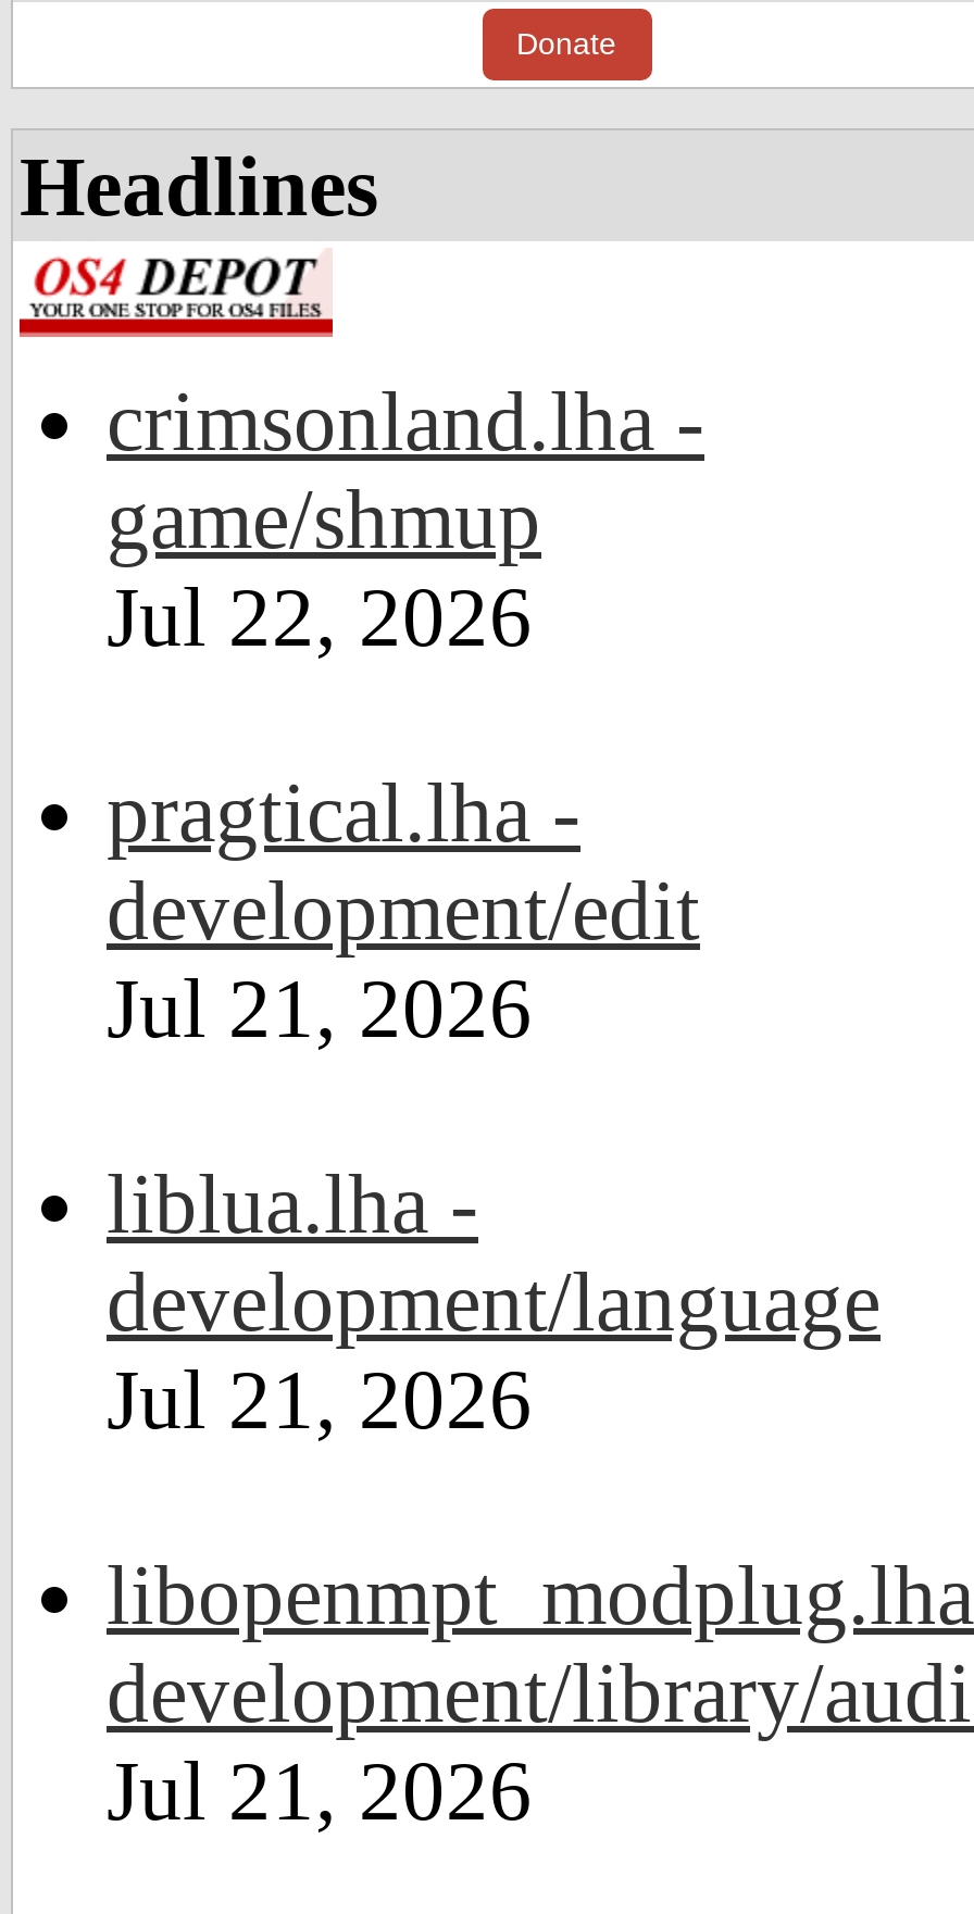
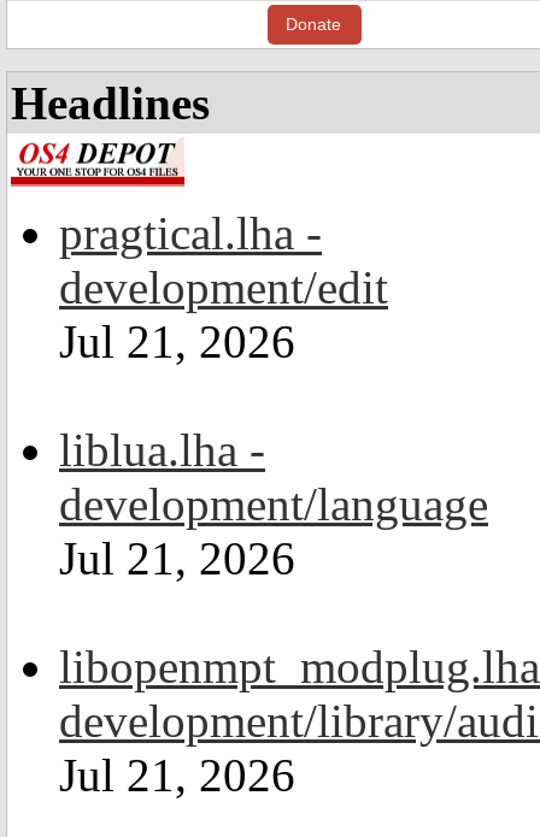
[107,374,704,663] crimsonland.lha - | game/shmup | Jul 22, 2026 -> none

